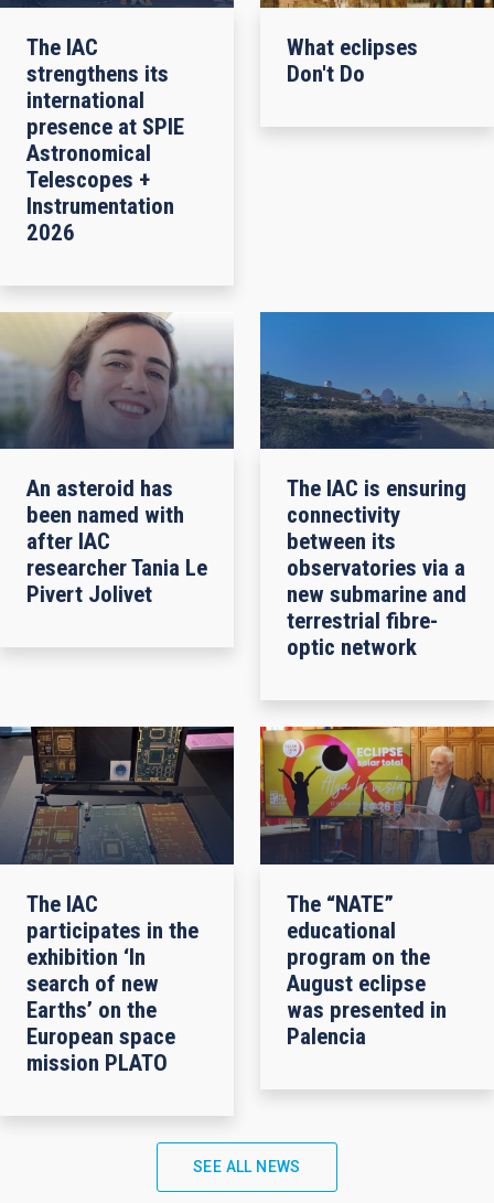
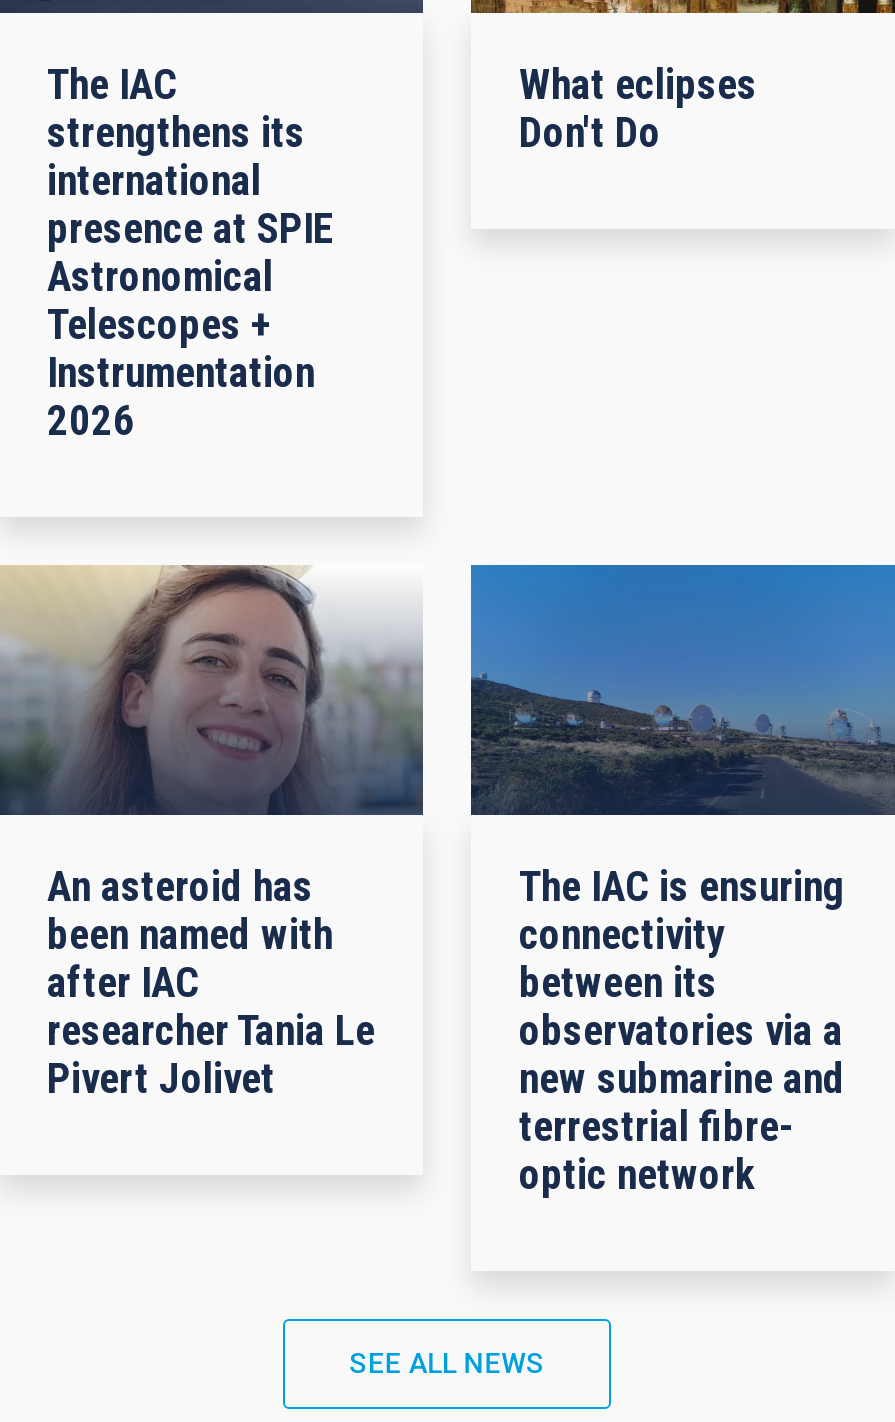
[3,726,235,1076] [image] | The IAC | participates in the | exhibition ‘In | search of new | Earths’ on the | European space | mission PLATO -> none
[259,726,491,1050] [image] | The “NATE” | educational | program on the | August eclipse | was presented in | Palencia -> none

